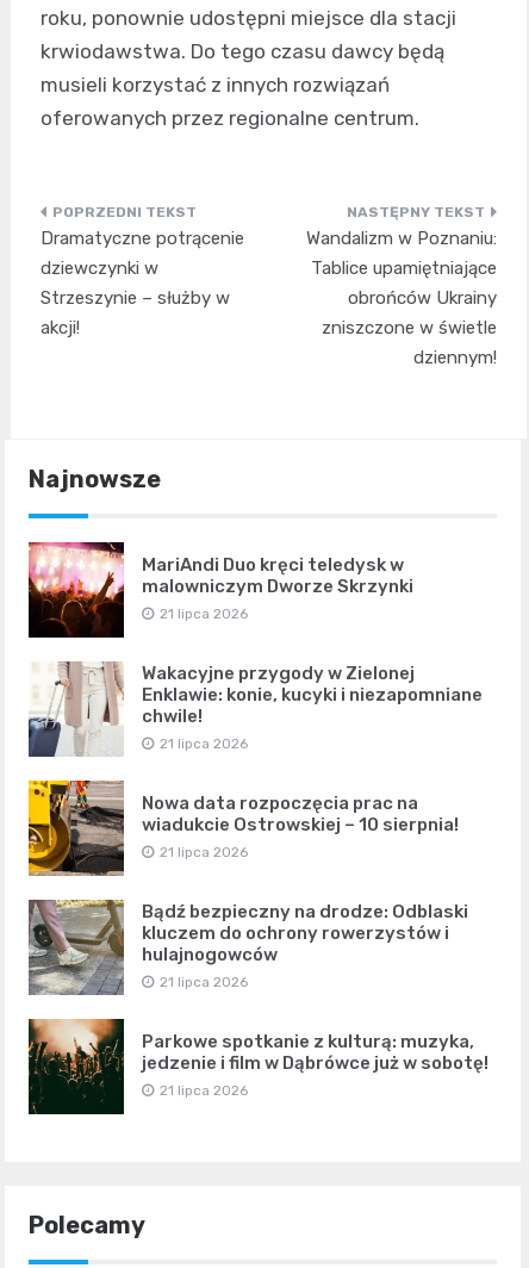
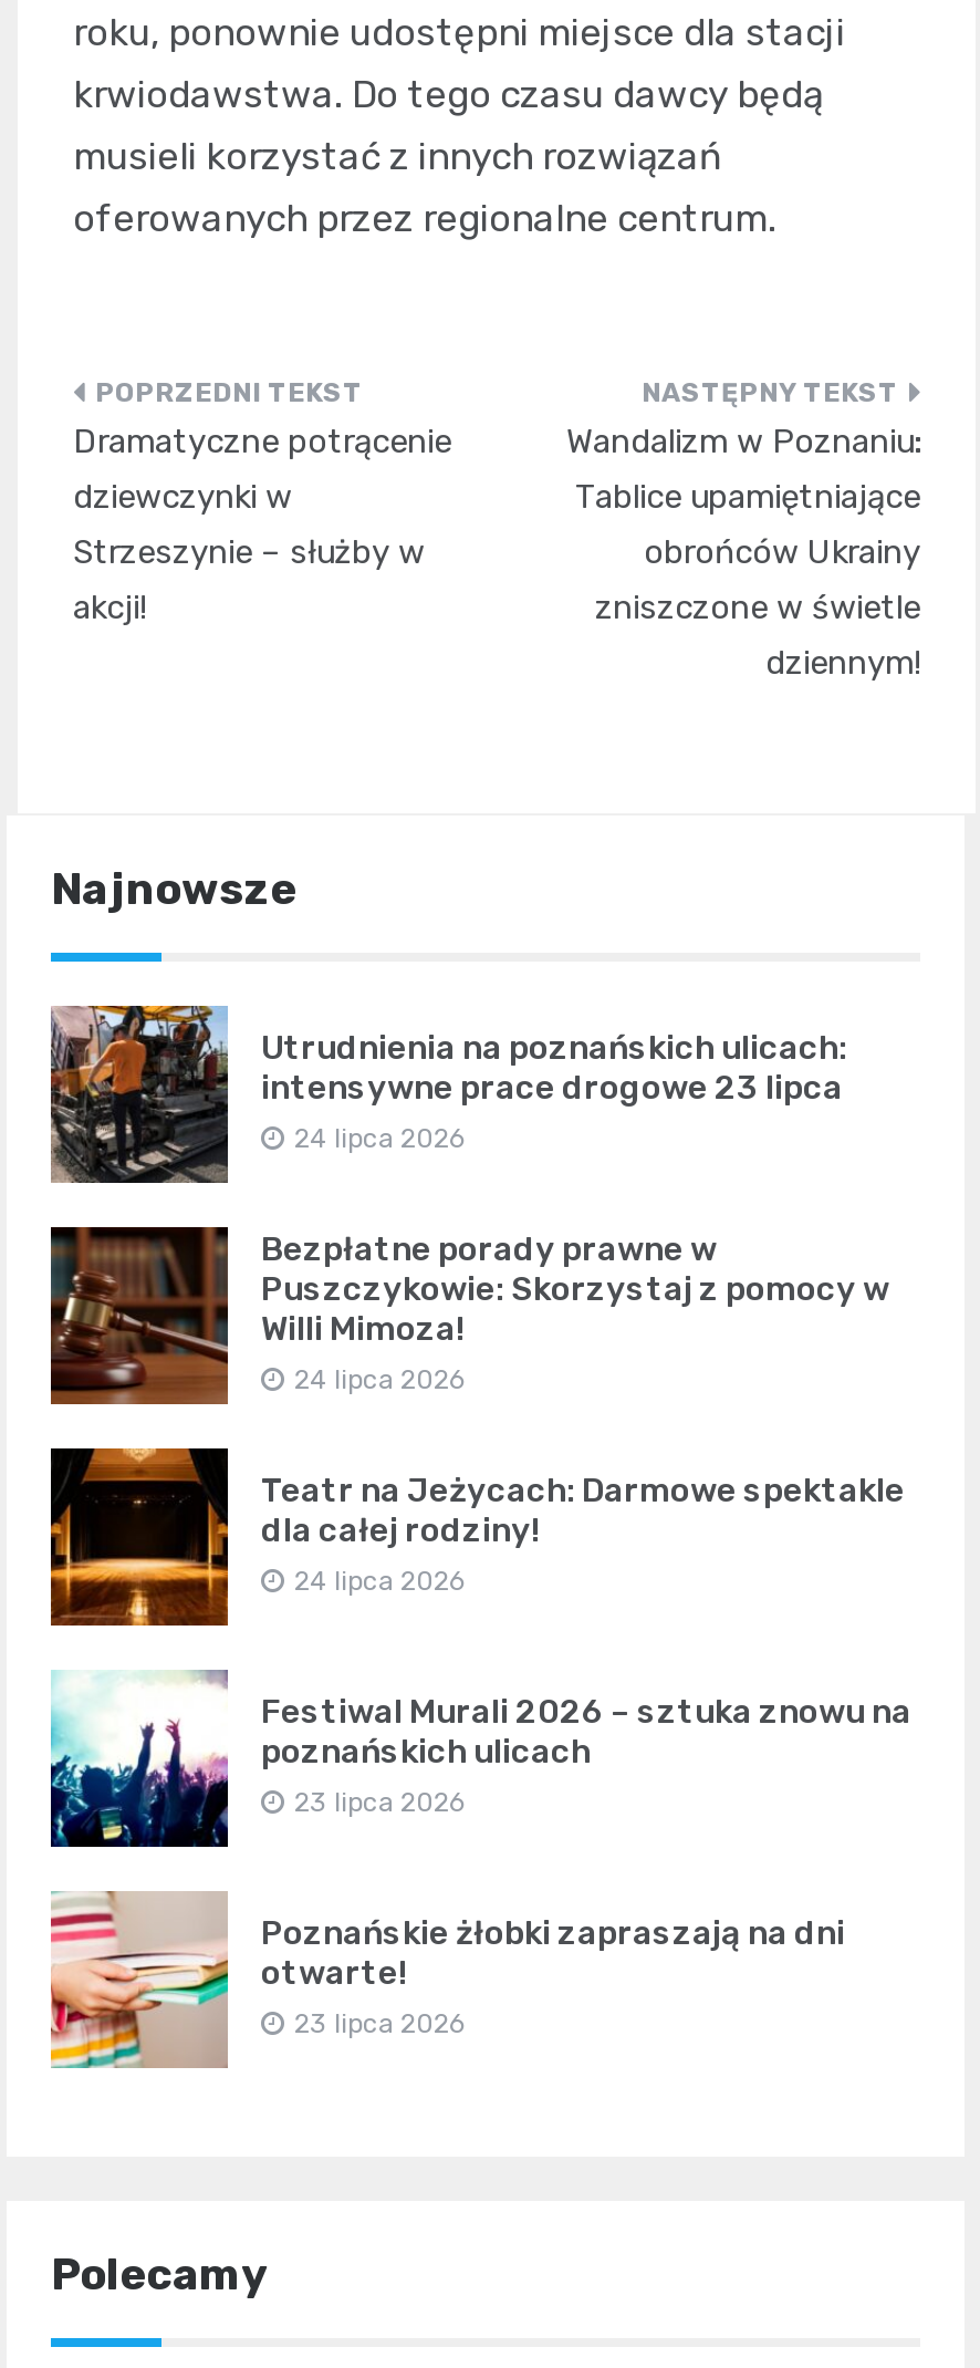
[27,541,413,639] [image] | MariAndi Duo kręci teledysk w | malowniczym Dworze Skrzynki | 21 lipca 2026 -> [49,1004,847,1185] [image] | Utrudnienia na poznańskich ulicach: | intensywne prace drogowe 23 lipca | 24 lipca 2026
[27,660,483,757] [image] | Wakacyjne przygody w Zielonej | Enklawie: konie, kucyki i niezapomniane | chwile! | 21 lipca 2026 -> [49,1225,889,1406] [image] | Bezpłatne porady prawne w | Puszczykowie: Skorzystaj z pomocy w | Willi Mimoza! | 24 lipca 2026
[27,779,459,876] [image] | Nowa data rozpoczęcia prac na | wiadukcie Ostrowskiej – 10 sierpnia! | 21 lipca 2026 -> [49,1446,905,1628] [image] | Teatr na Jeżycach: Darmowe spektakle | dla całej rodziny! | 24 lipca 2026
[27,899,468,996] [image] | Bądź bezpieczny na drodze: Odblaski | kluczem do ochrony rowerzystów i | hulajnogowców | 21 lipca 2026 -> [49,1670,911,1849] [image] | Festiwal Murali 2026 – sztuka znowu na | poznańskich ulicach | 23 lipca 2026
[27,1018,488,1115] [image] | Parkowe spotkanie z kulturą: muzyka, | jedzenie i film w Dąbrówce już w sobotę! | 21 lipca 2026 -> [49,1891,845,2070] [image] | Poznańskie żłobki zapraszają na dni | otwarte! | 23 lipca 2026

